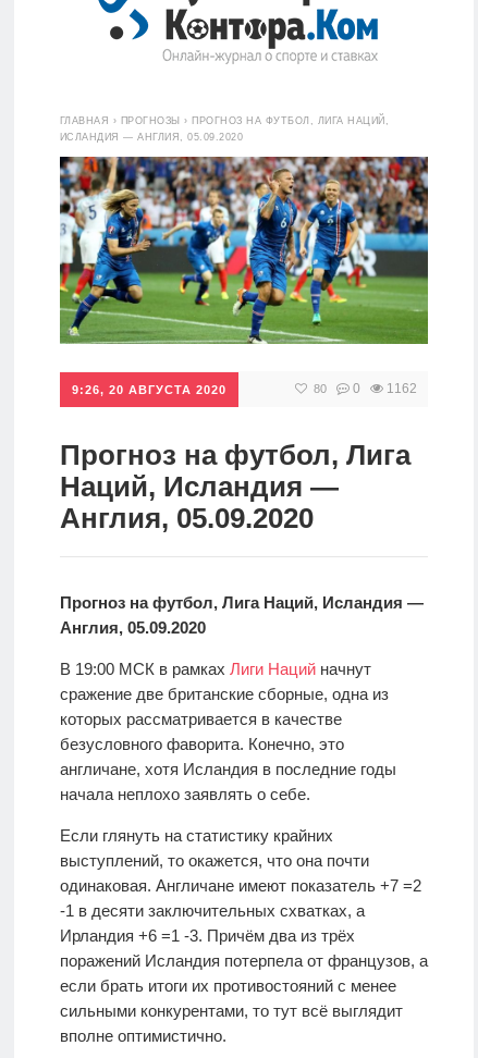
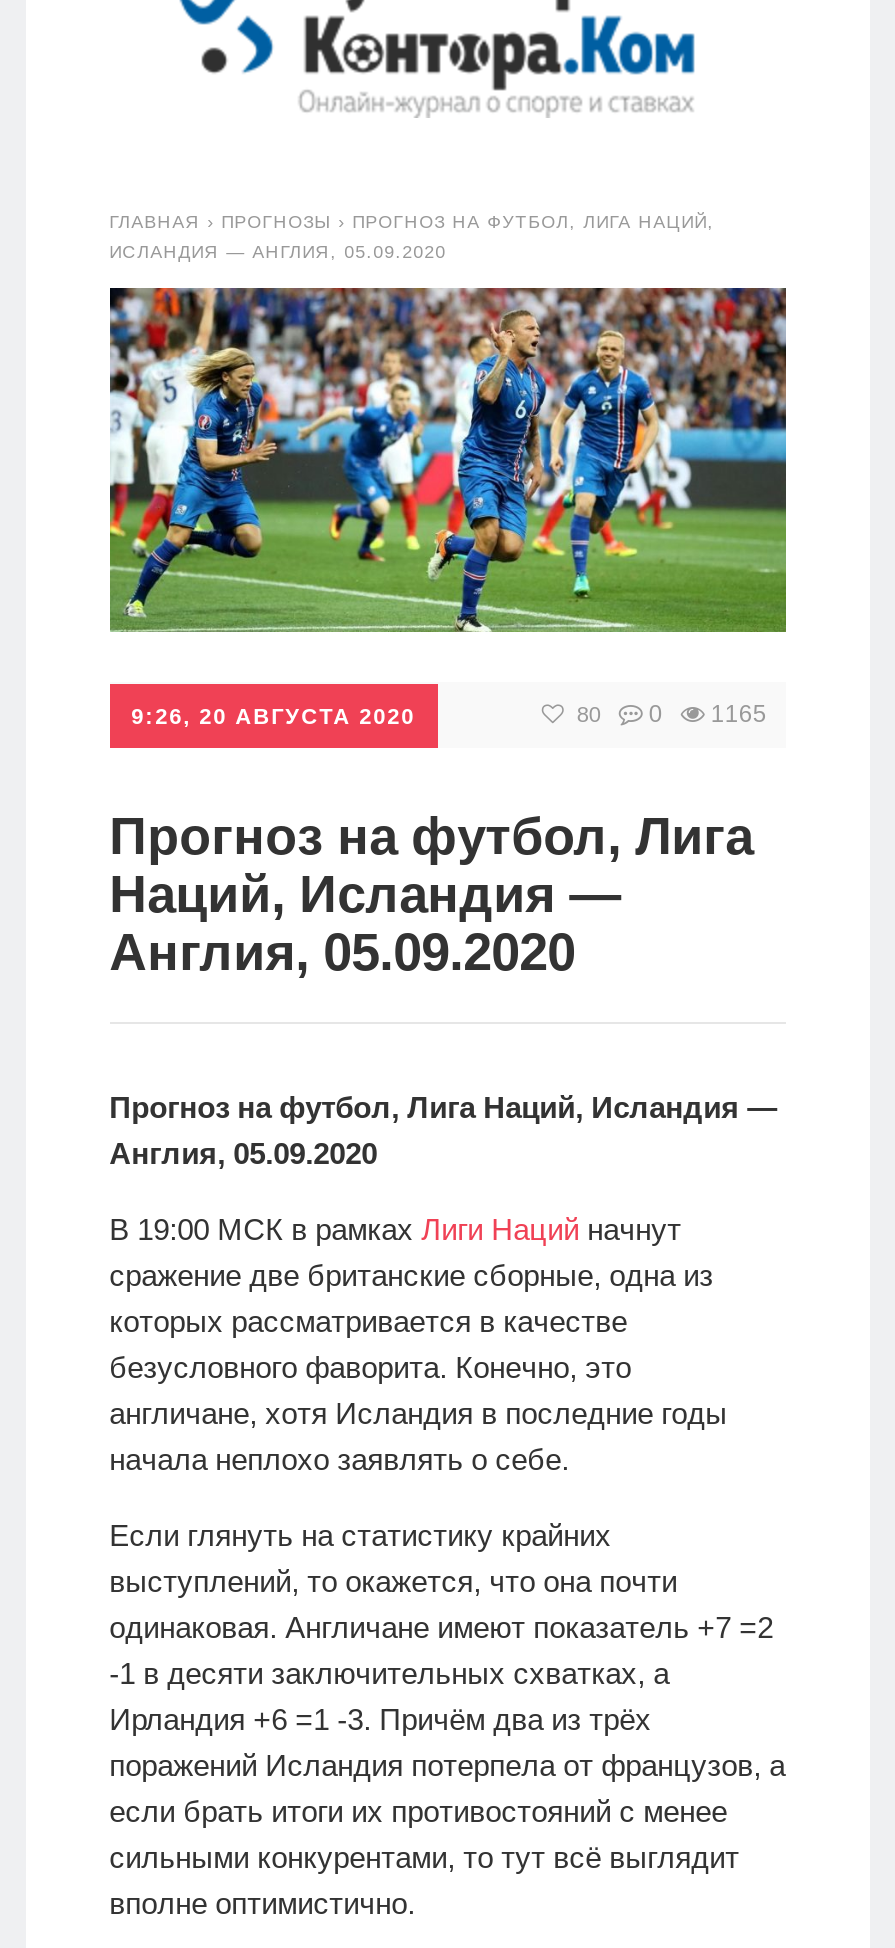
[314,381,417,396] 80 0 1162 -> [577,700,767,728] 80 0 1165

